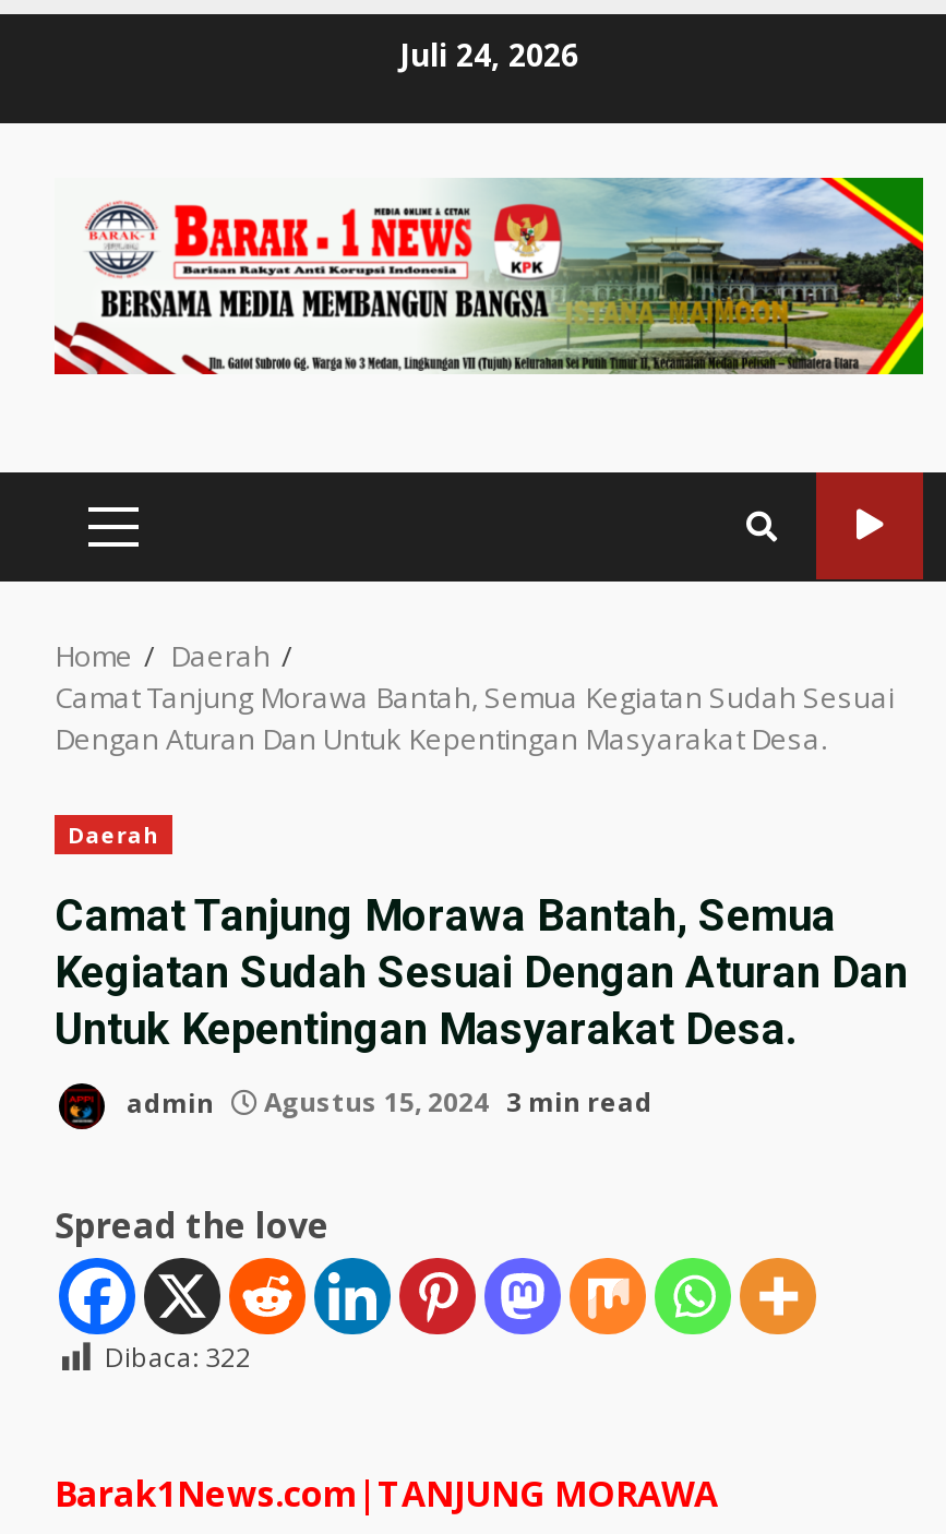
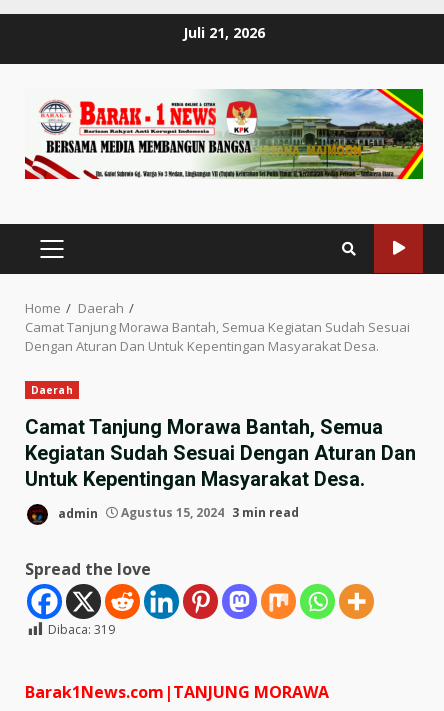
[399,33,578,74] Juli 24, 2026 -> [183,22,265,41] Juli 21, 2026
[105,1339,251,1376] Dibaca: 322 -> [48,621,115,638] Dibaca: 319

